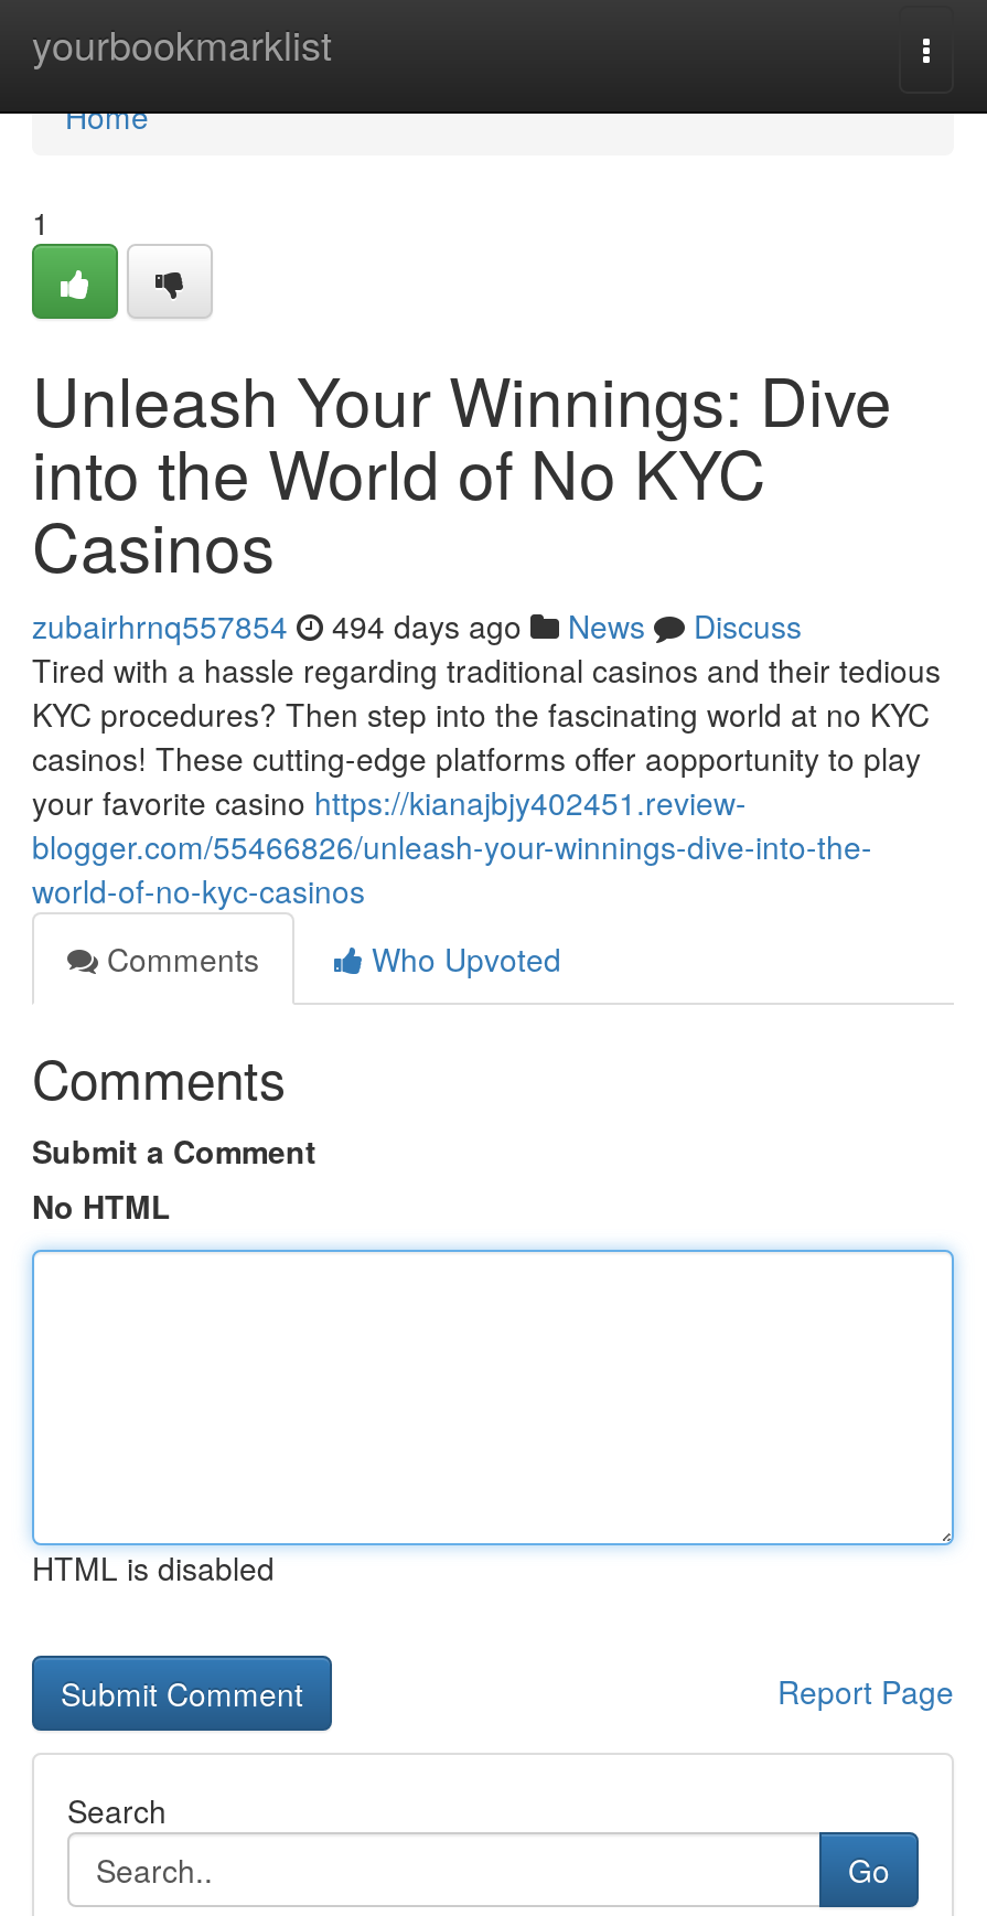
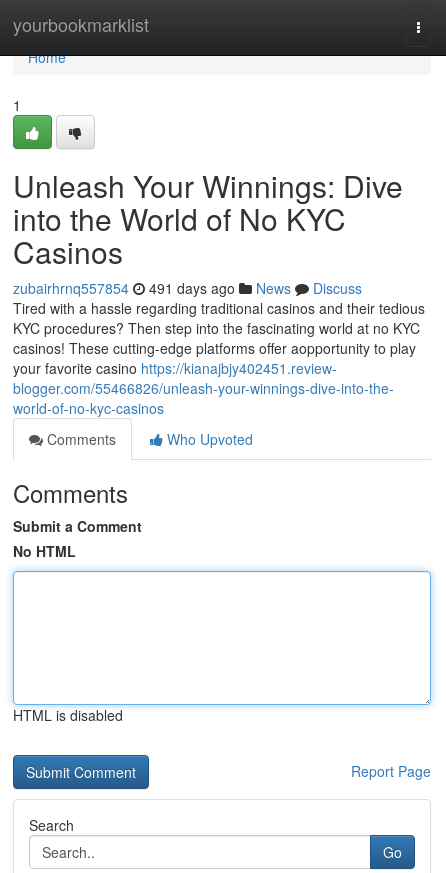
[32,603,802,647] zubairhrnq557854 494 days ago News Discuss -> [13,278,362,298] zubairhrnq557854 491 days ago News Discuss

